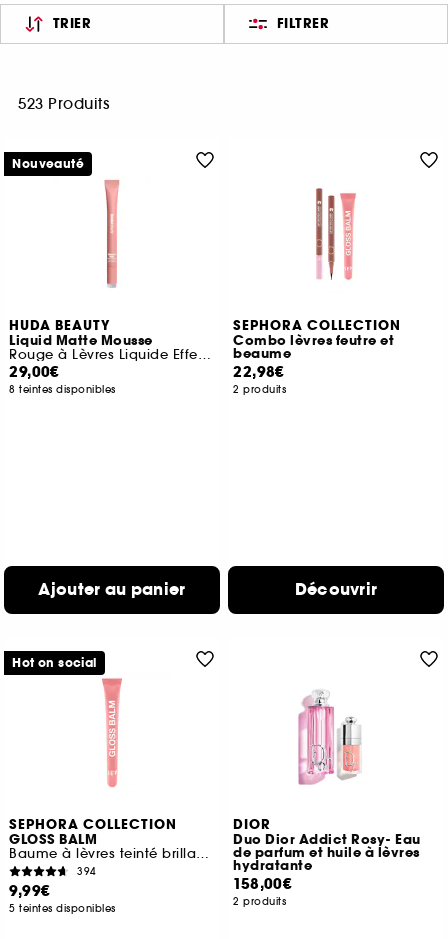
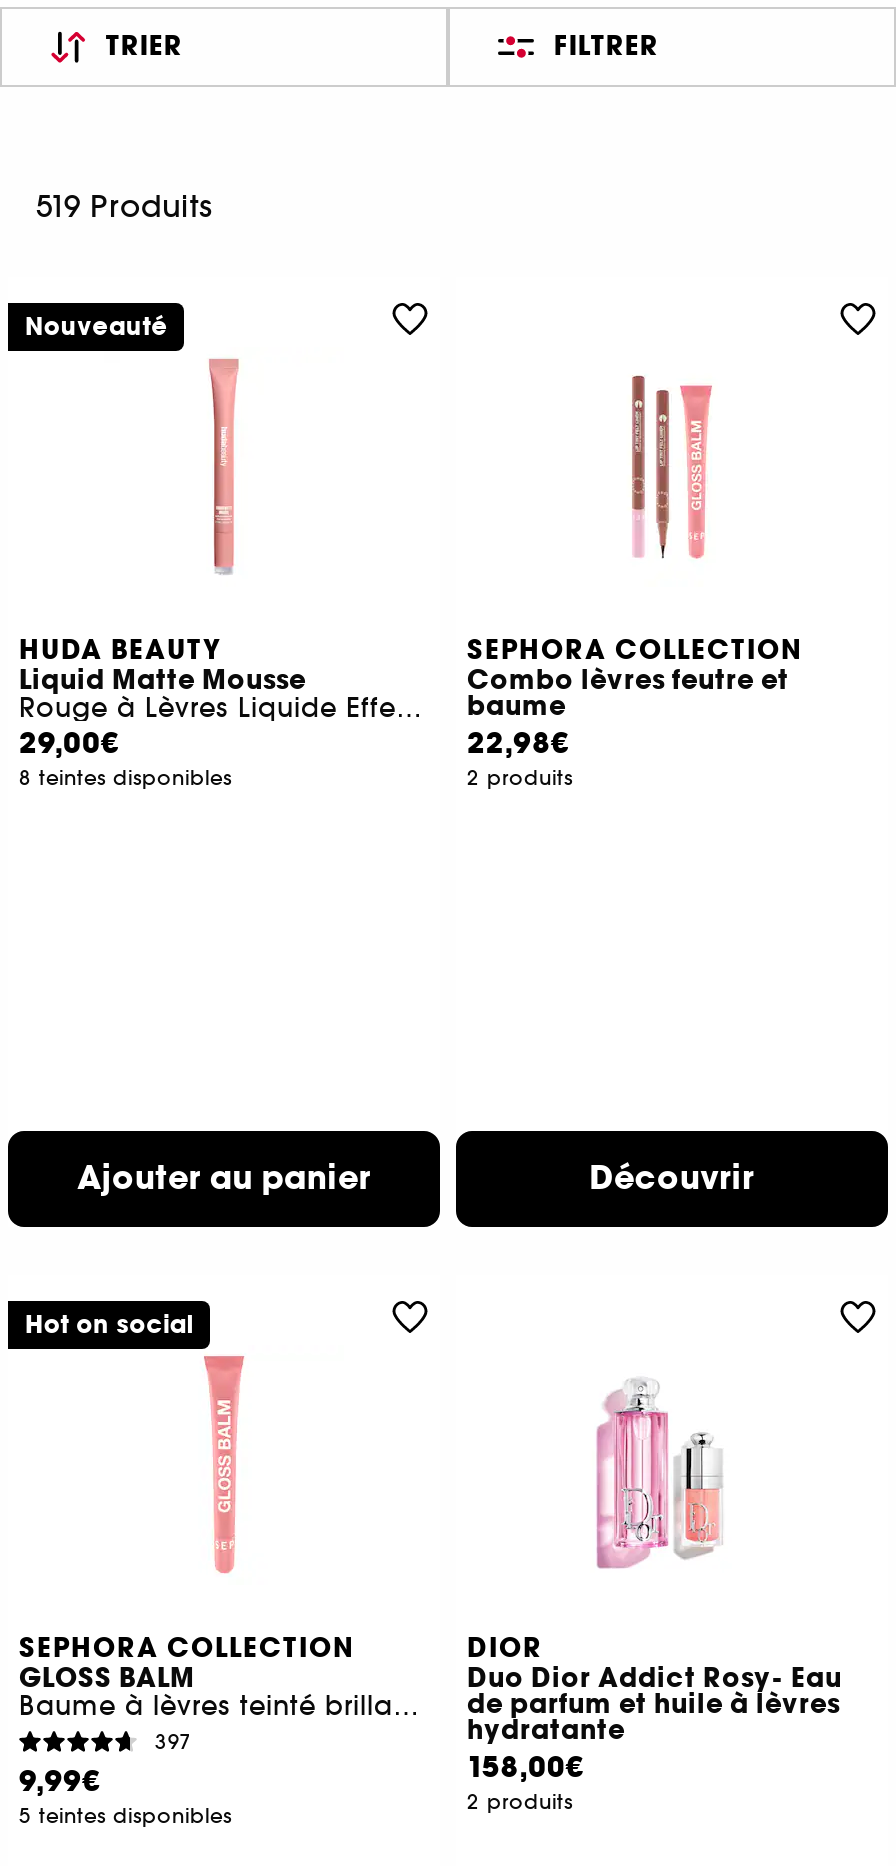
[18,94,109,113] 523 Produits -> [36,187,212,225] 519 Produits
[233,345,291,363] beaume -> [467,689,566,725] baume
[77,864,97,877] 394 -> [155,1728,192,1754] 397

